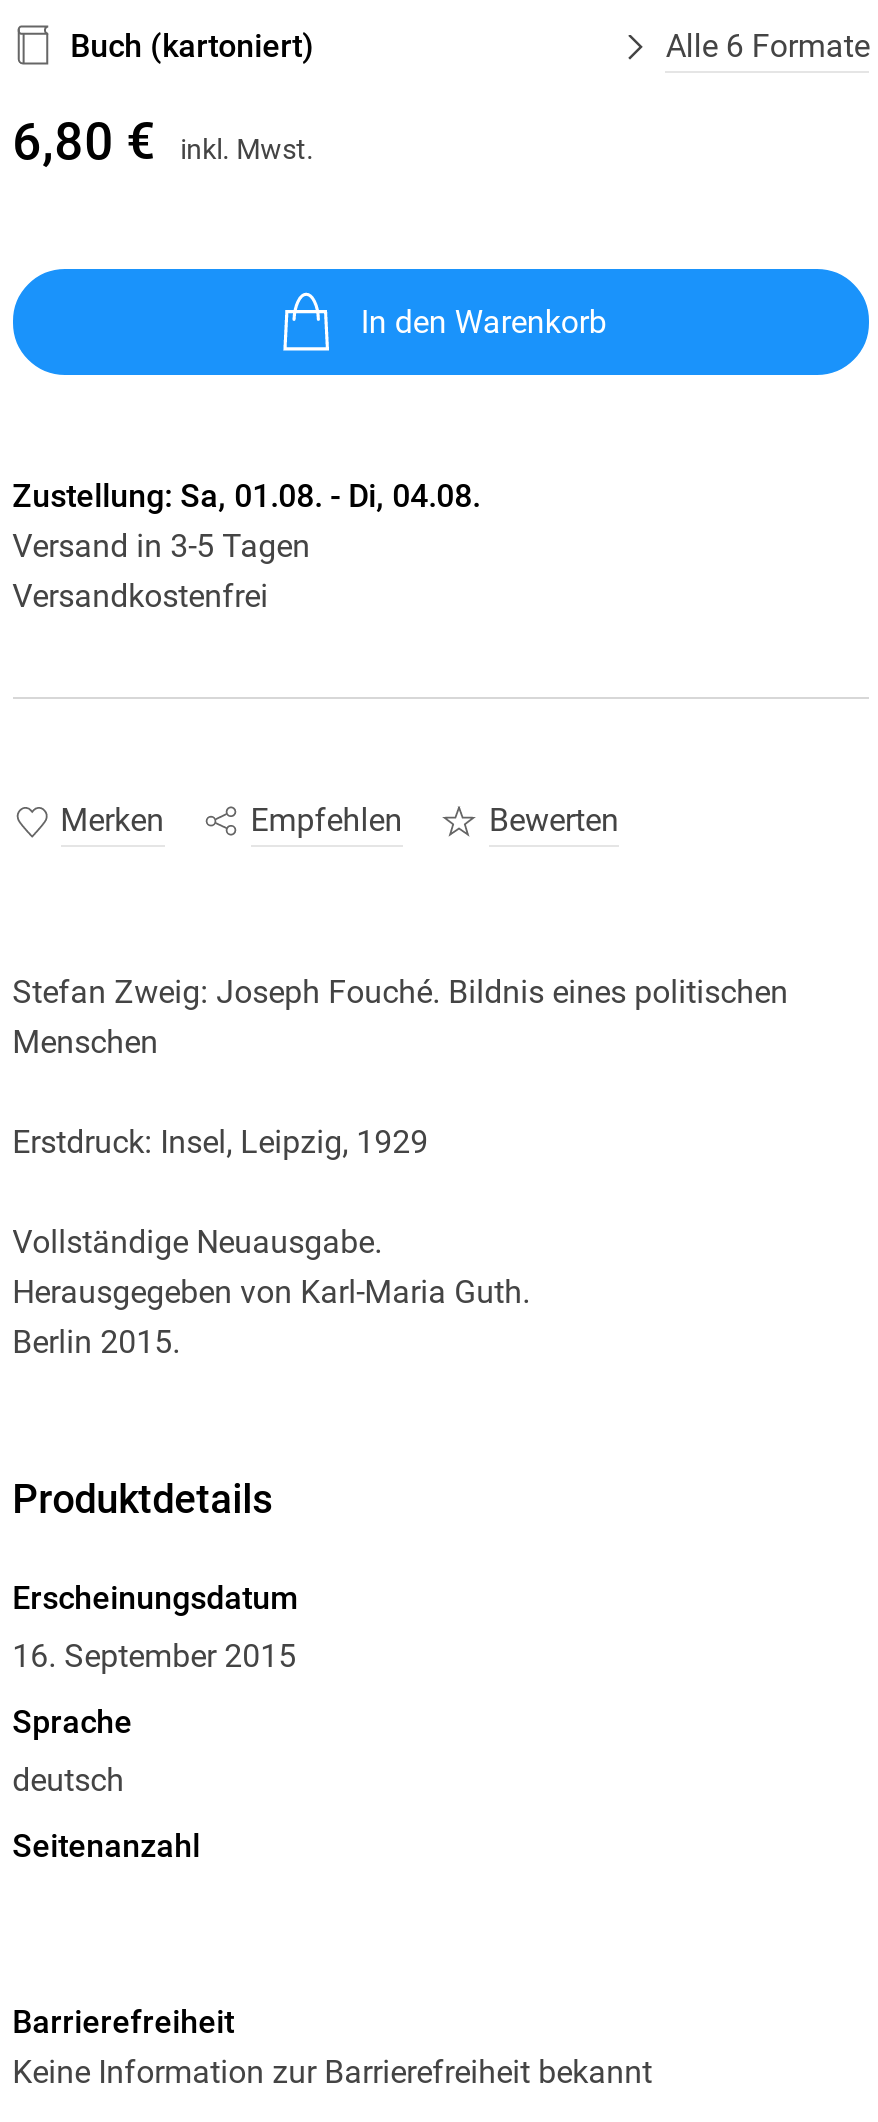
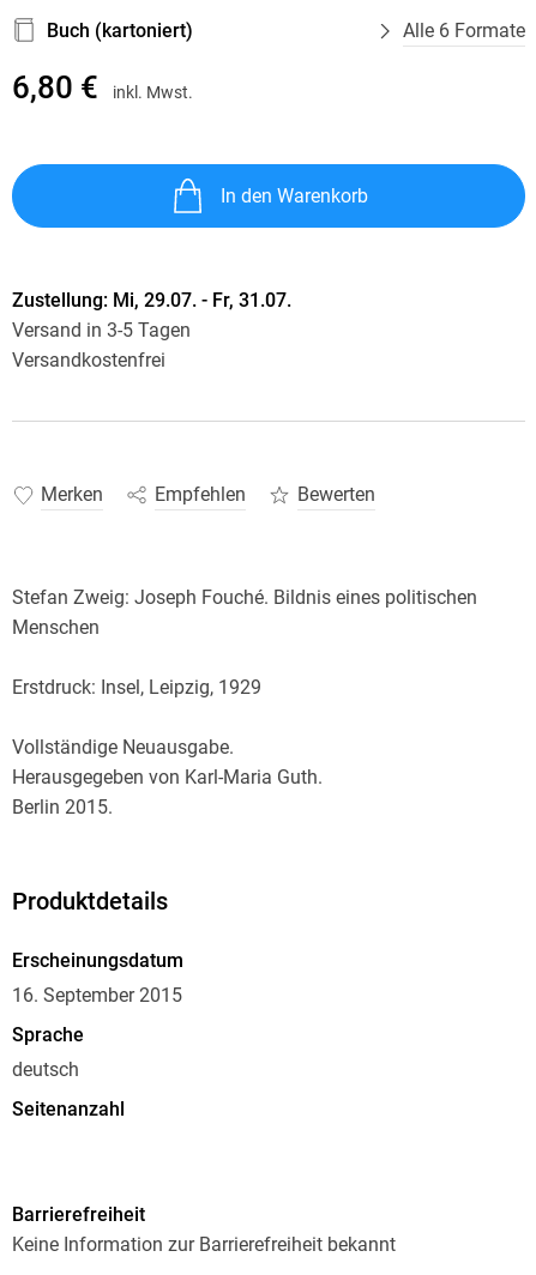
[12,476,480,514] Zustellung: Sa, 01.08. - Di, 04.08. -> [12,288,291,311] Zustellung: Mi, 29.07. - Fr, 31.07.

